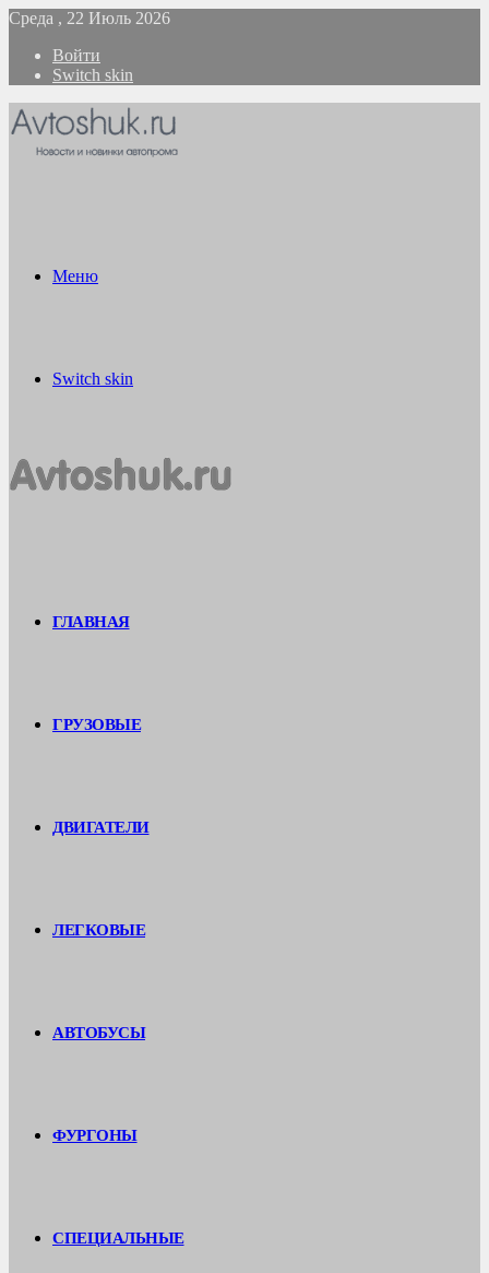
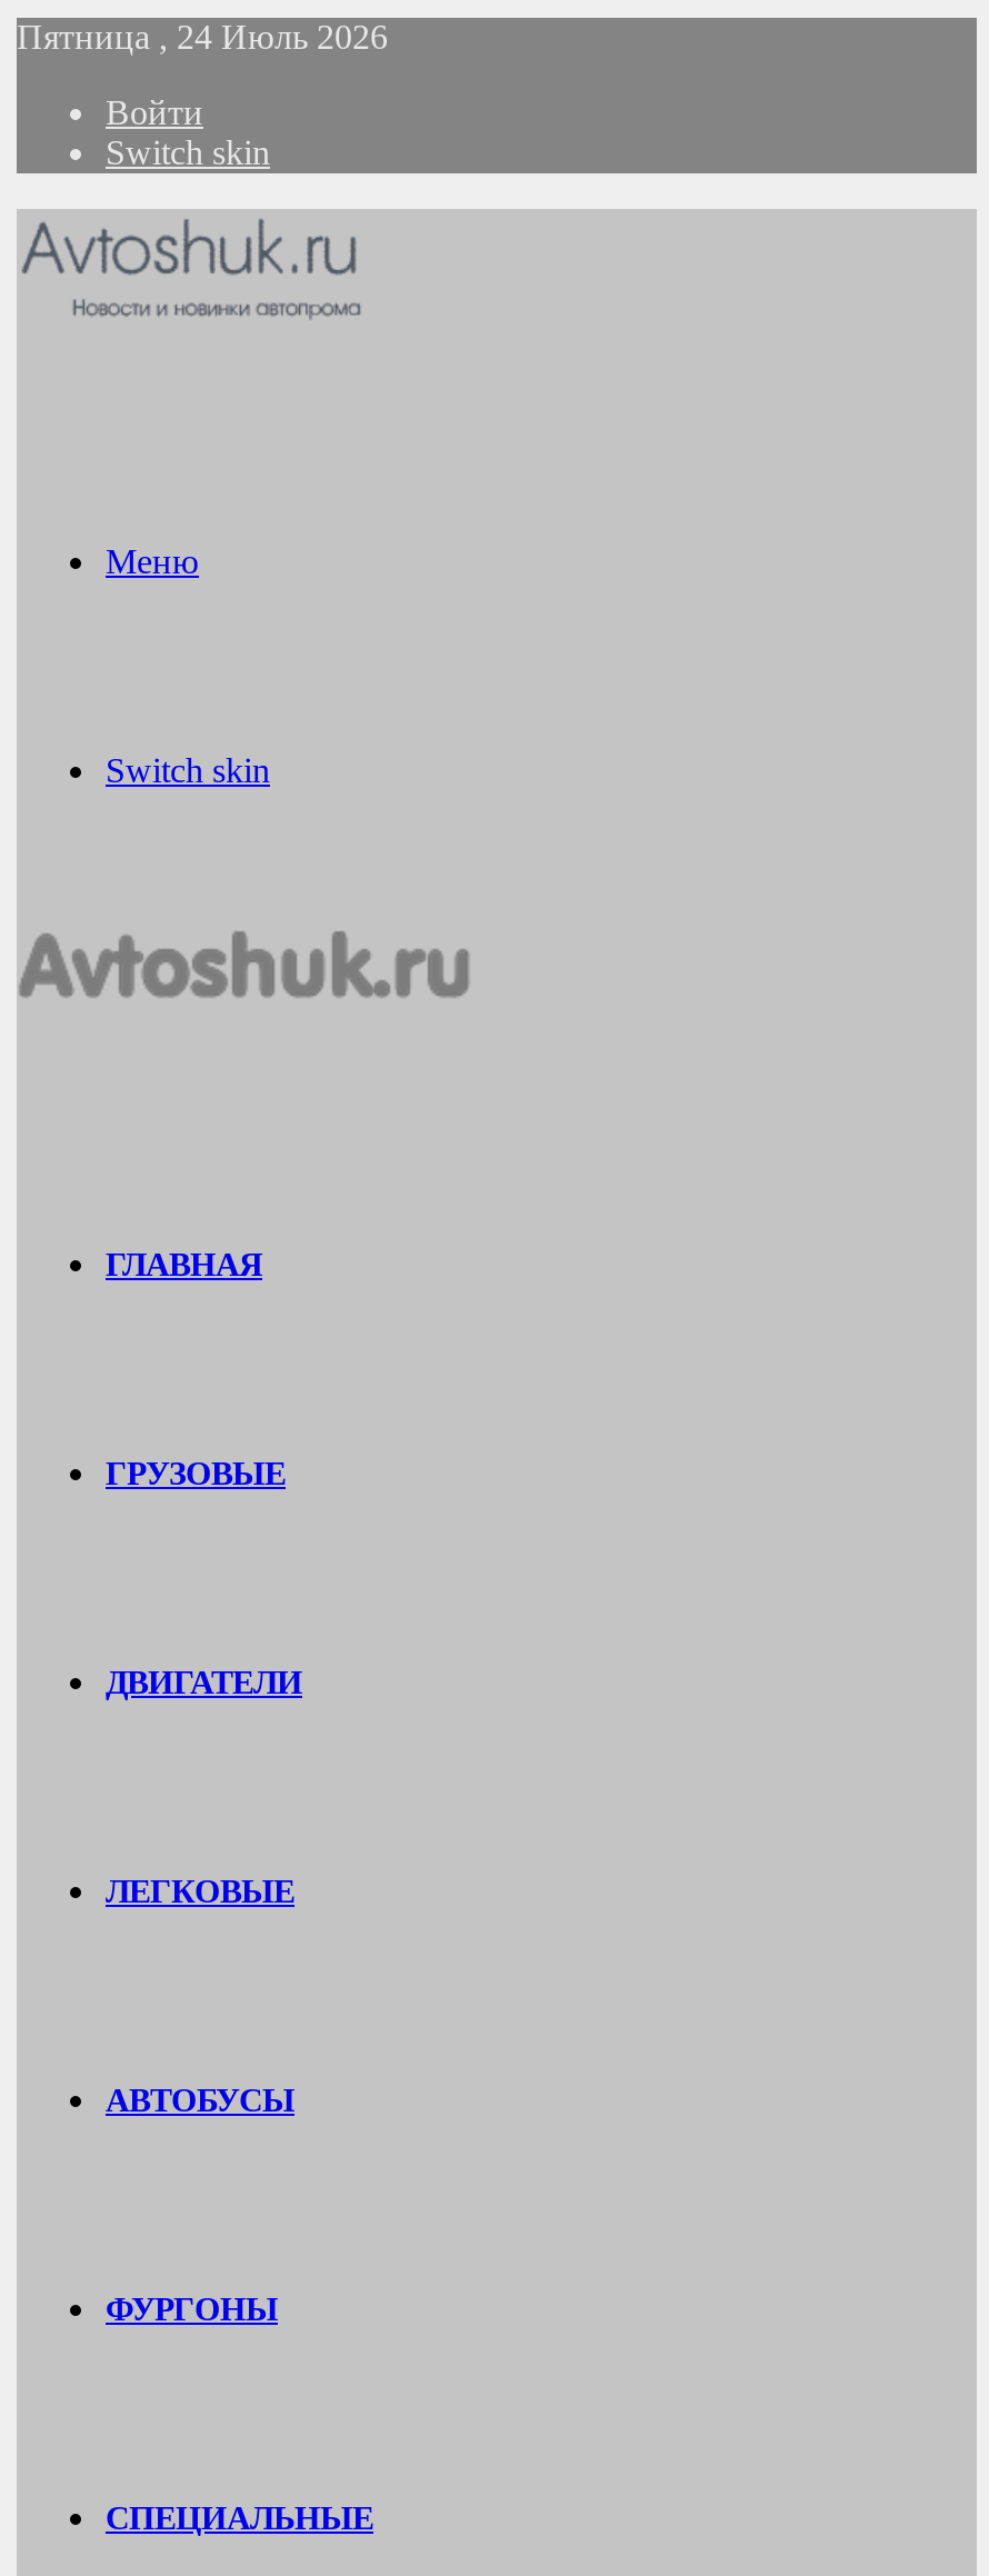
[9,9,170,27] Среда , 22 Июль 2026 -> [17,18,388,56] Пятница , 24 Июль 2026

